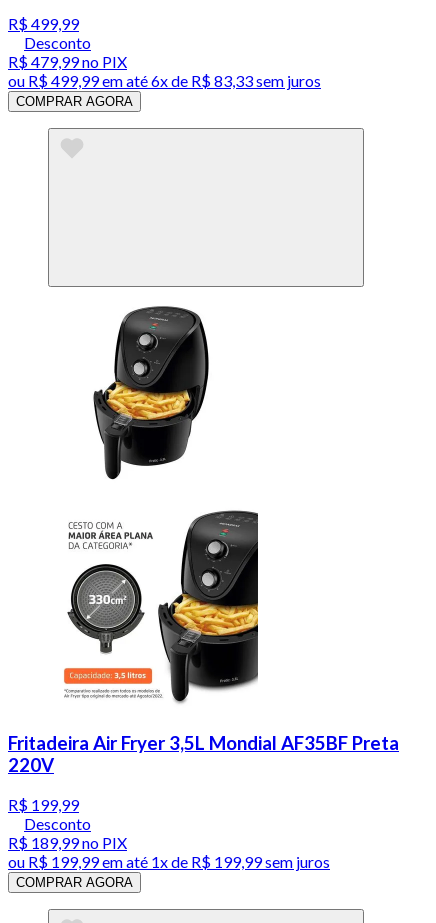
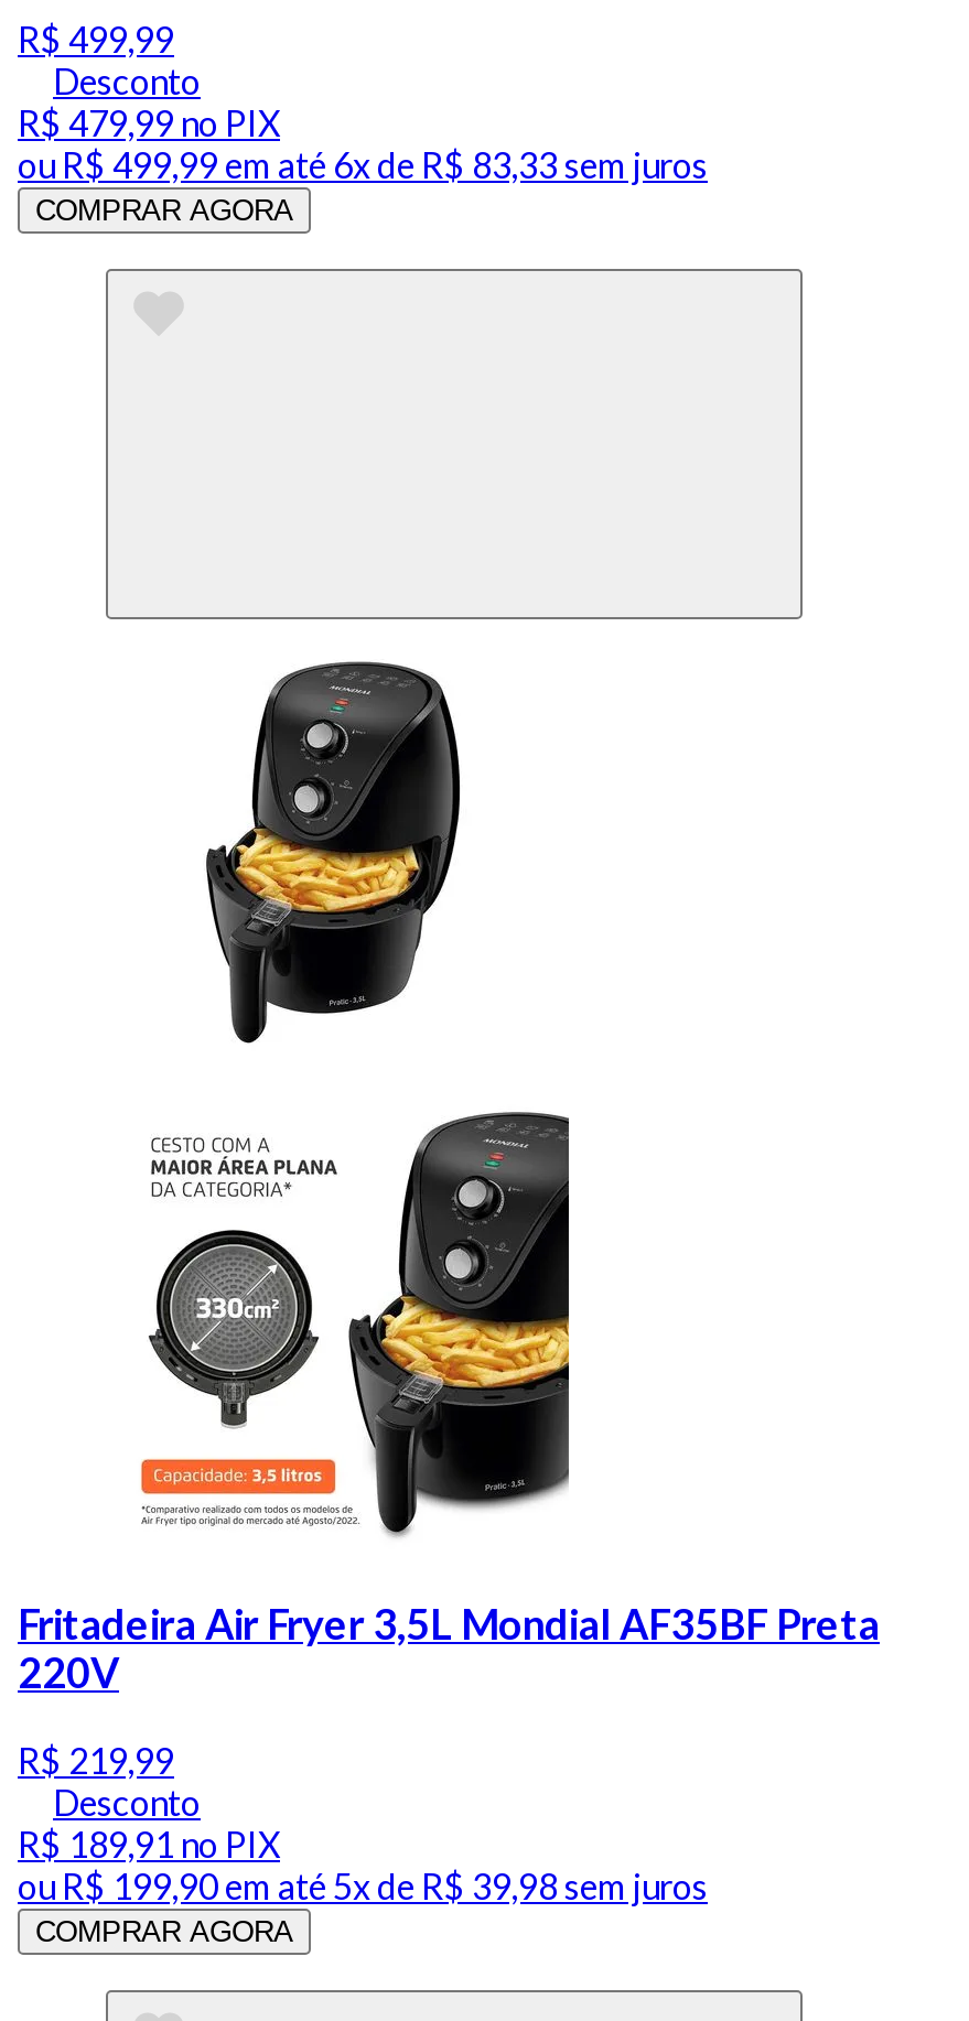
[8,795,79,814] R$ 199,99 -> [18,1738,174,1780] R$ 219,99
[8,833,127,852] R$ 189,99no PIX -> [18,1822,280,1864] R$ 189,91no PIX
[8,852,330,871] ouR$ 199,99em até 1x de R$ 199,99 sem juros -> [18,1864,708,1906] ouR$ 199,90em até 5x de R$ 39,98 sem juros

